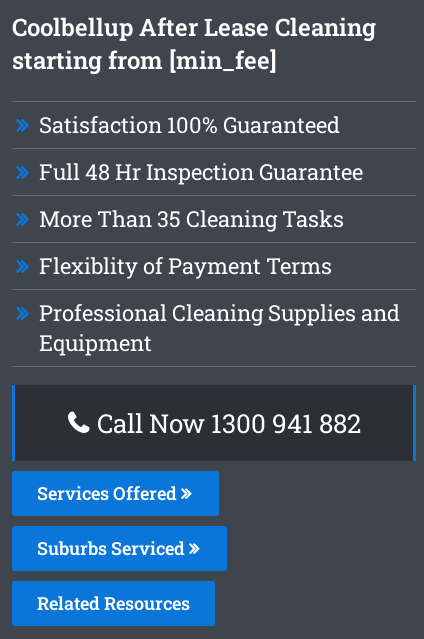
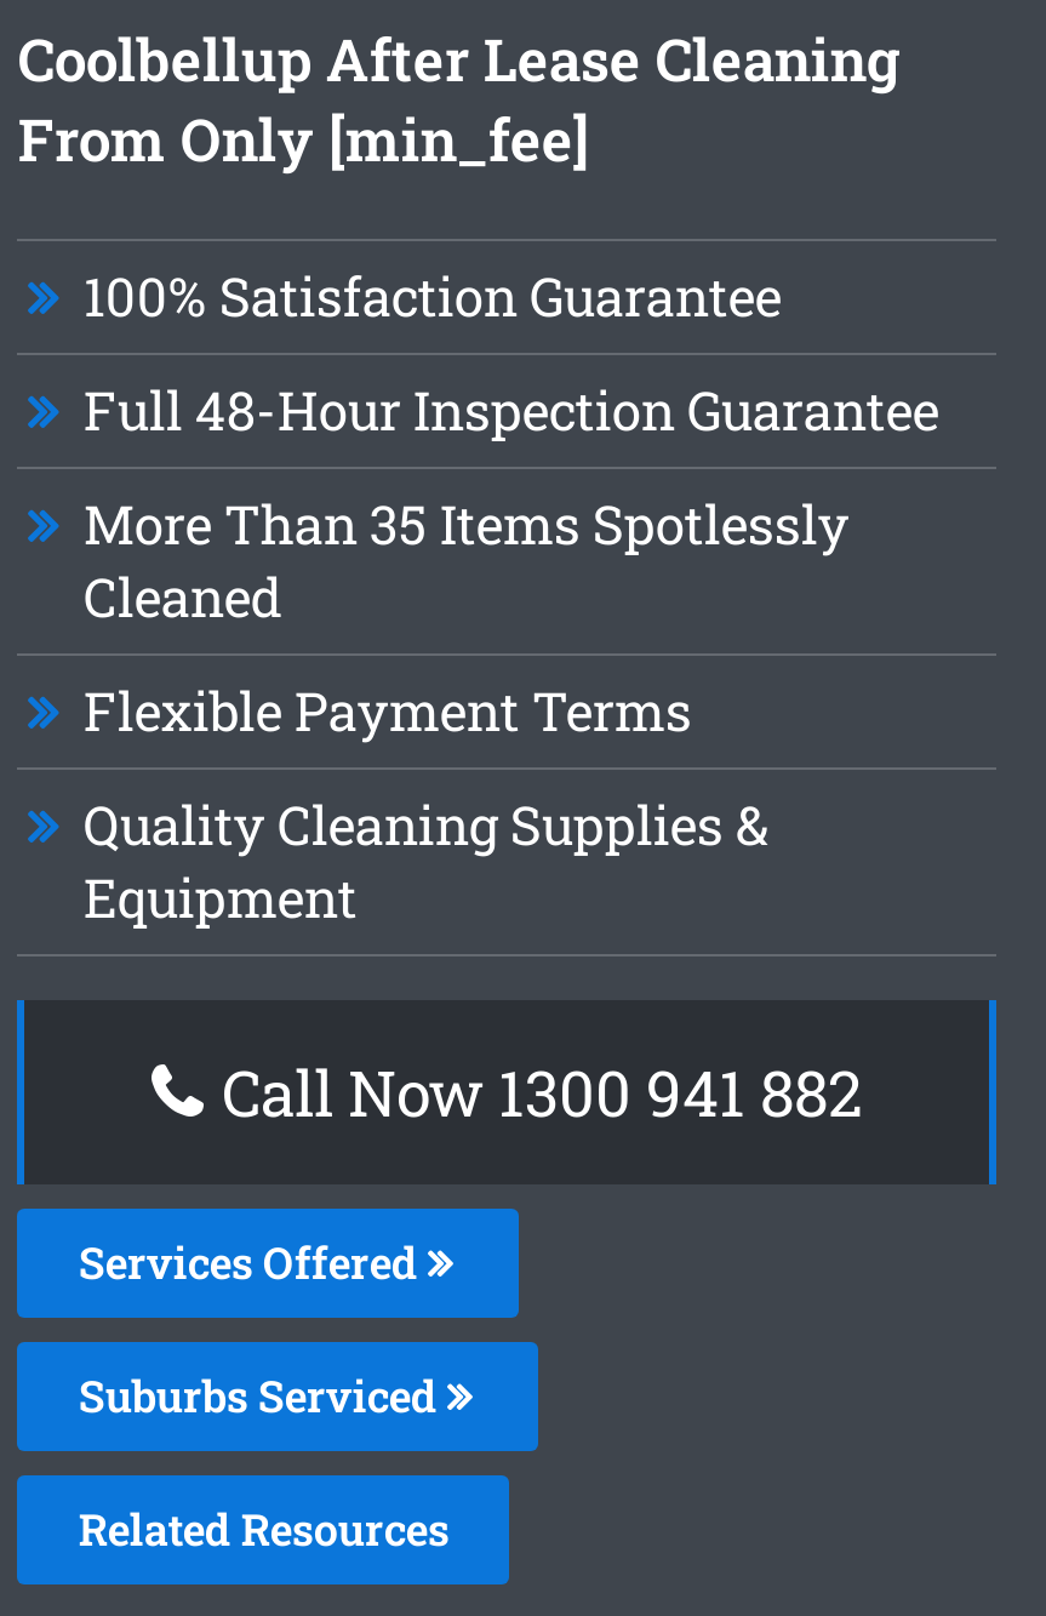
[12,44,277,76] starting from [min_fee] -> [18,101,590,178] From Only [min_fee]
[39,110,340,139] Satisfaction 100% Guaranteed -> [83,261,782,331] 100% Satisfaction Guarantee
[39,157,363,186] Full 48 Hr Inspection Guarantee -> [83,375,939,445] Full 48-Hour Inspection Guarantee
[39,204,344,233] More Than 35 Cleaning Tasks -> [83,489,849,632] More Than 35 Items Spotlessly | Cleaned
[39,251,332,280] Flexiblity of Payment Terms -> [83,675,692,746] Flexible Payment Terms
[39,298,400,327] Professional Cleaning Supplies and -> [83,789,769,860] Quality Cleaning Supplies &

